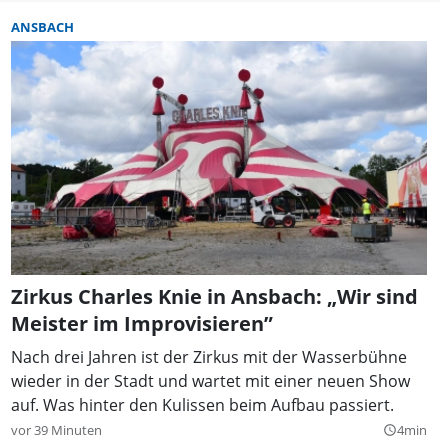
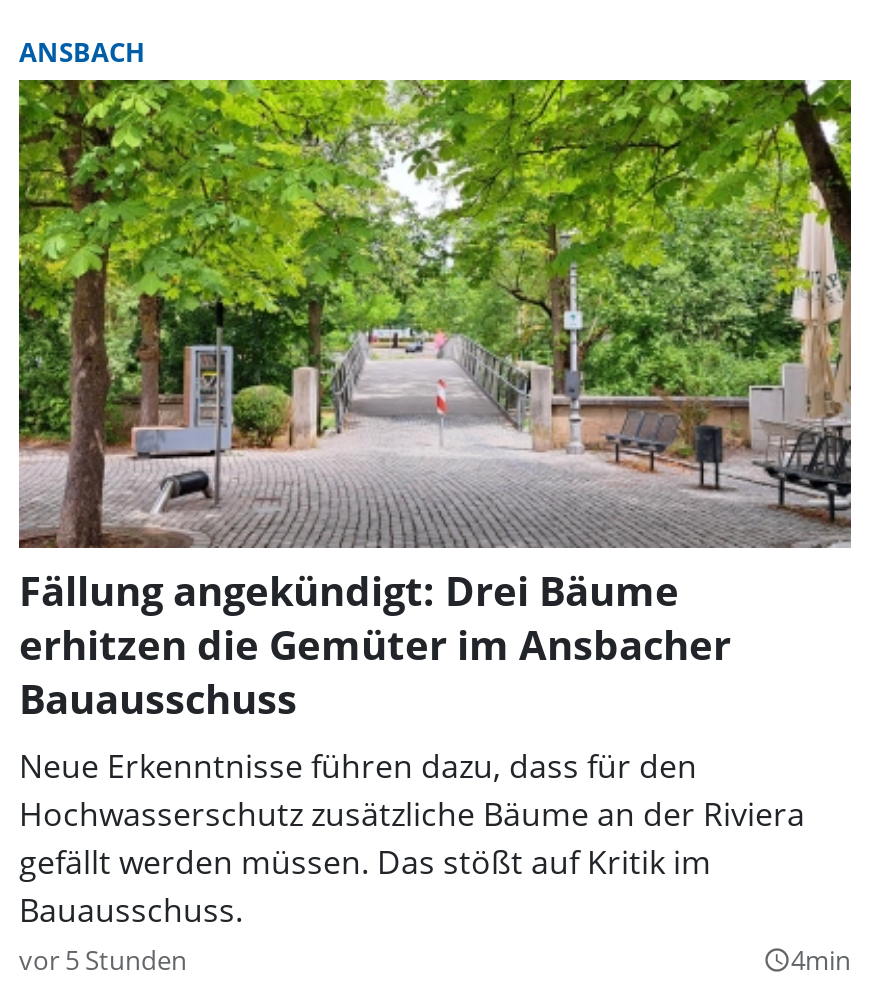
[10,40,427,439] [image] | Zirkus Charles Knie in Ansbach: „Wir sind | Meister im Improvisieren” | Nach drei Jahren ist der Zirkus mit der Wasserbühne | wieder in der Stadt und wartet mit einer neuen Show | auf. Was hinter den Kulissen beim Aufbau passiert. | vor 39 Minuten -> [17,78,853,977] [image] | Fällung angekündigt: Drei Bäume | erhitzen die Gemüter im Ansbacher | Bauausschuss | Neue Erkenntnisse führen dazu, dass für den | Hochwasserschutz zusätzliche Bäume an der Riviera | gefällt werden müssen. Das stößt auf Kritik im | Bauausschuss. | vor 5 Stunden

